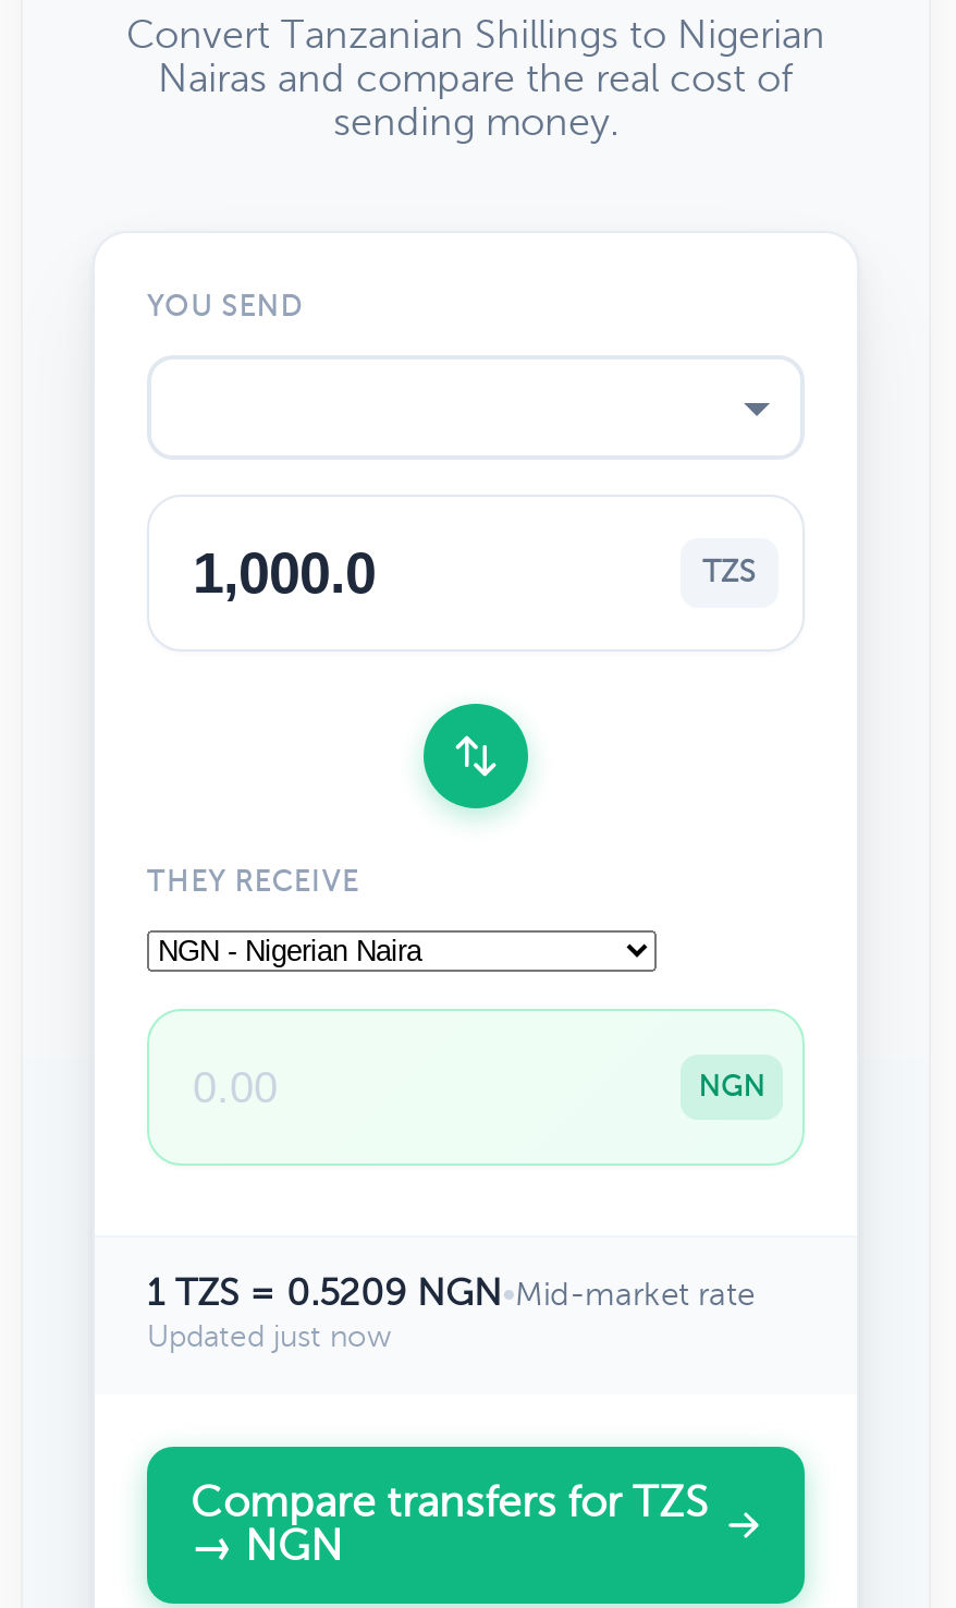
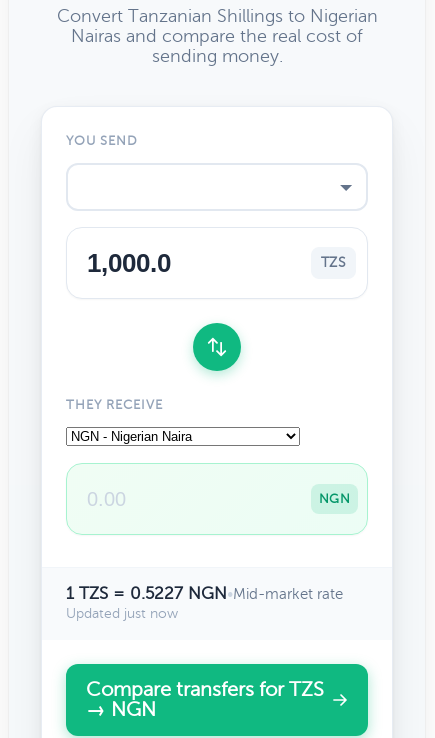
[147,1272,755,1314] 1 TZS = 0.5209 NGN • Mid-market rate -> [66,584,343,603] 1 TZS = 0.5227 NGN • Mid-market rate

